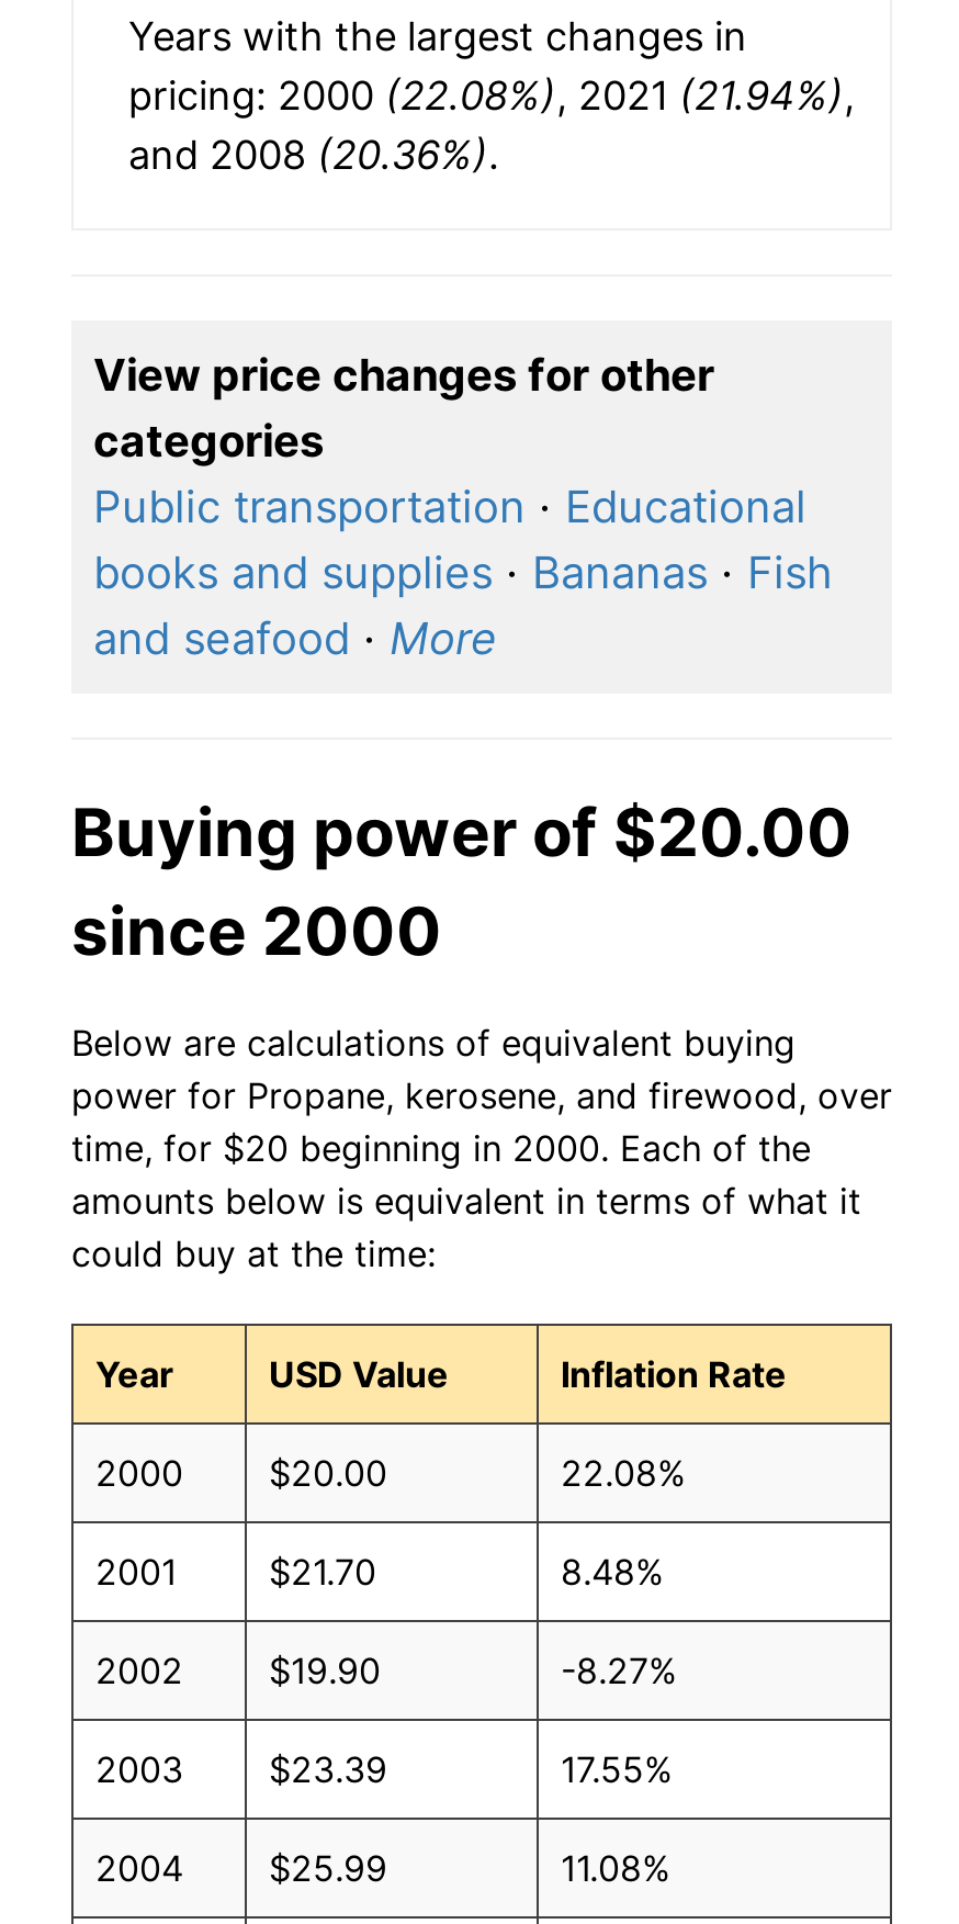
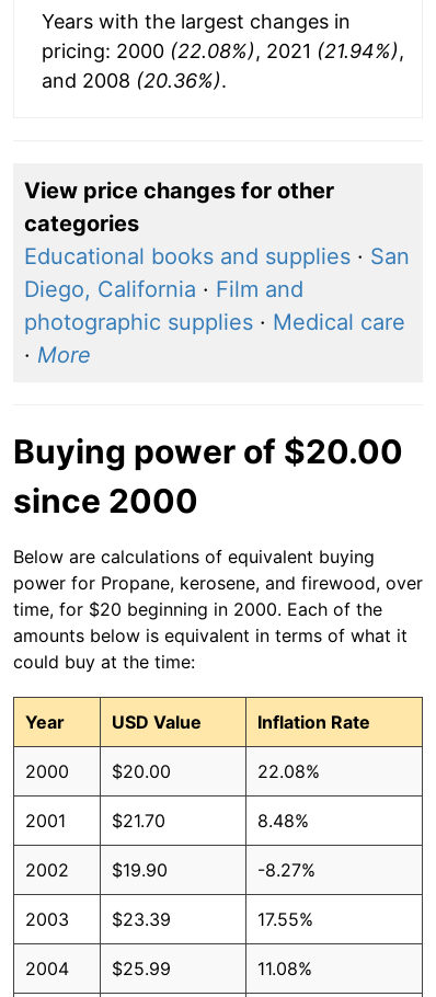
[93,481,833,666] Public transportation · Educational | books and supplies · Bananas · Fish | and seafood · More -> [24,243,410,368] Educational books and supplies · San | Diego, California · Film and | photographic supplies · Medical care | · More

